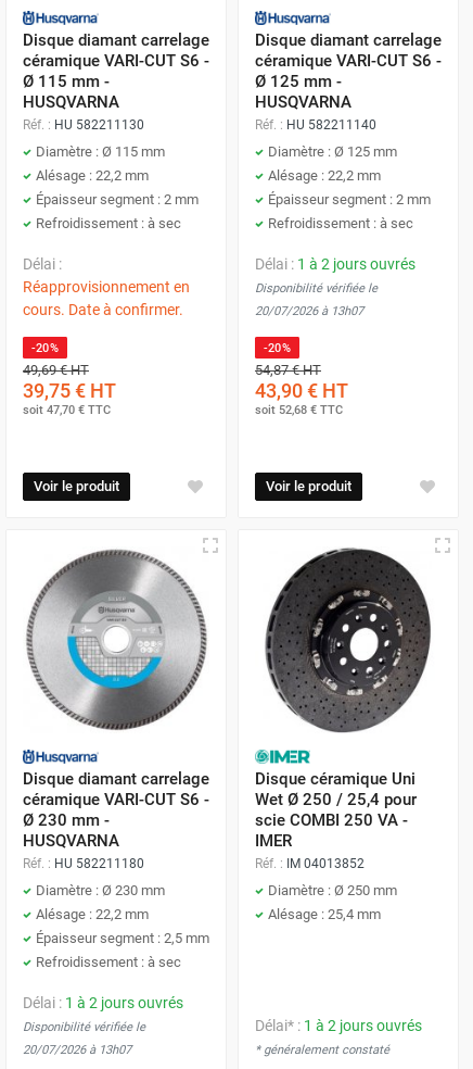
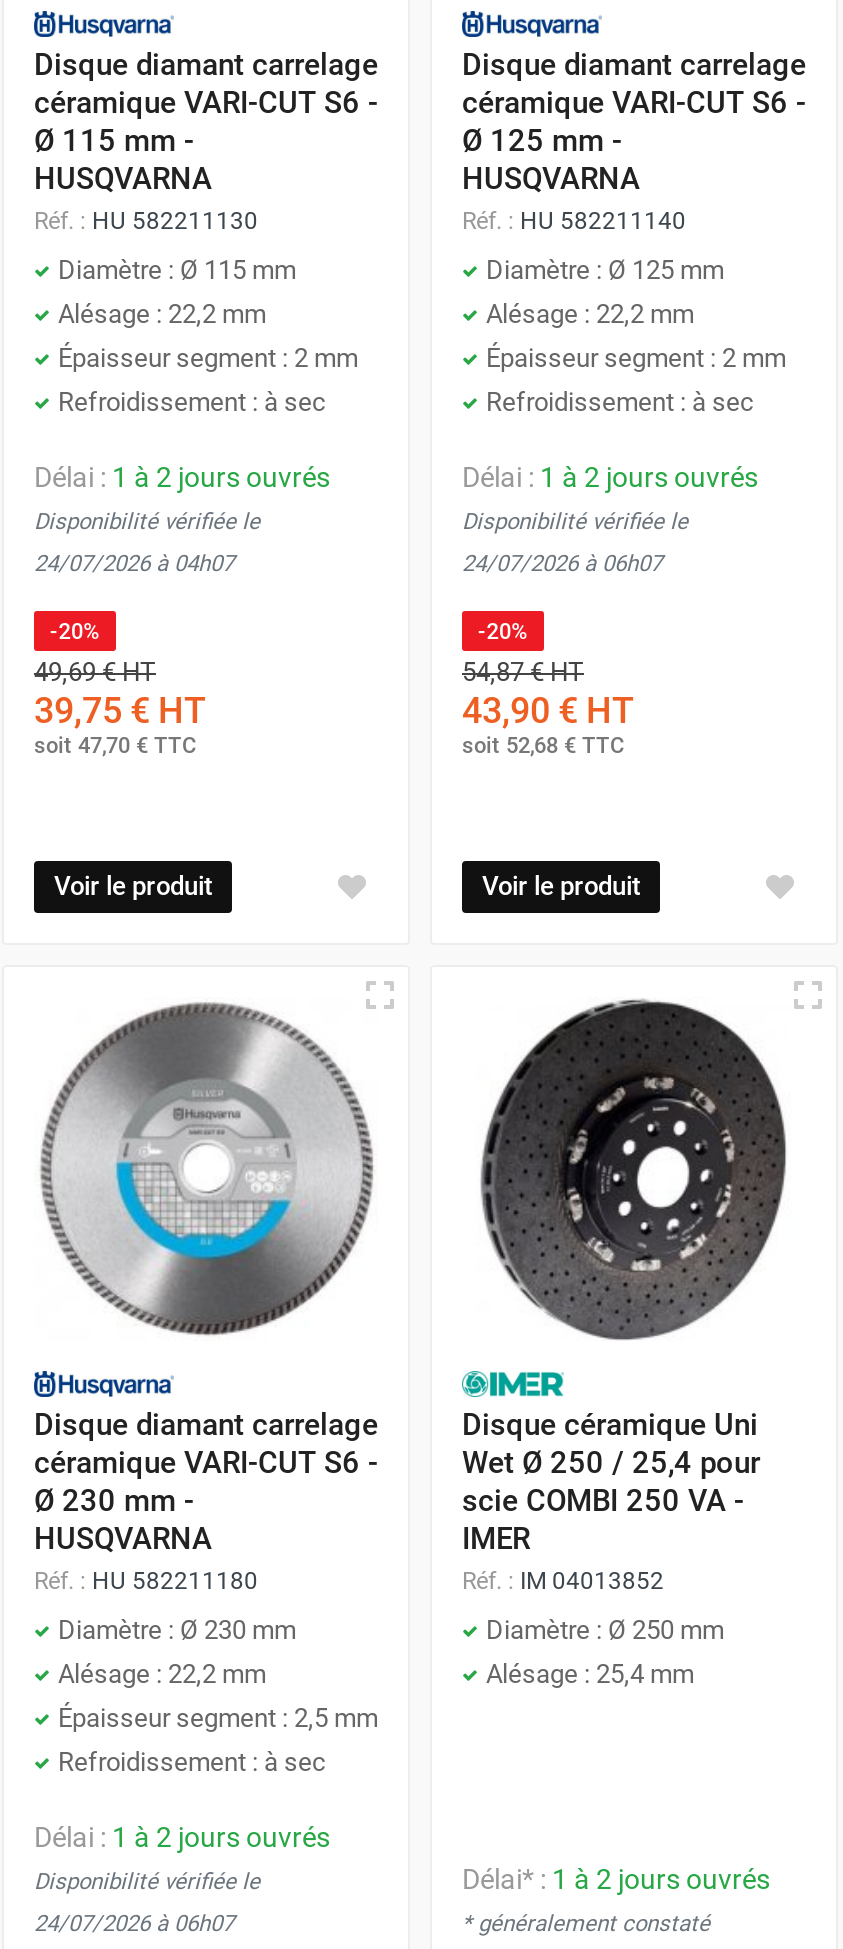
[23,255,190,318] Délai : | Réapprovisionnement en | cours. Date à confirmer. -> [34,461,330,577] Délai : 1 à 2 jours ouvrés | Disponibilité vérifiée le | 24/07/2026 à 04h07
[255,304,363,318] 20/07/2026 à 13h07 -> [462,551,662,577] 24/07/2026 à 06h07
[23,1043,131,1057] 20/07/2026 à 13h07 -> [34,1911,234,1937] 24/07/2026 à 06h07

